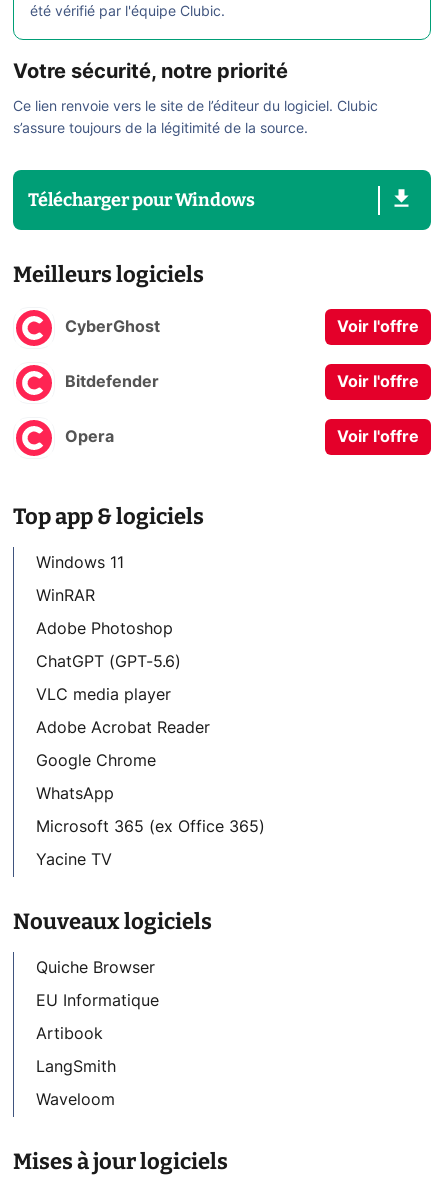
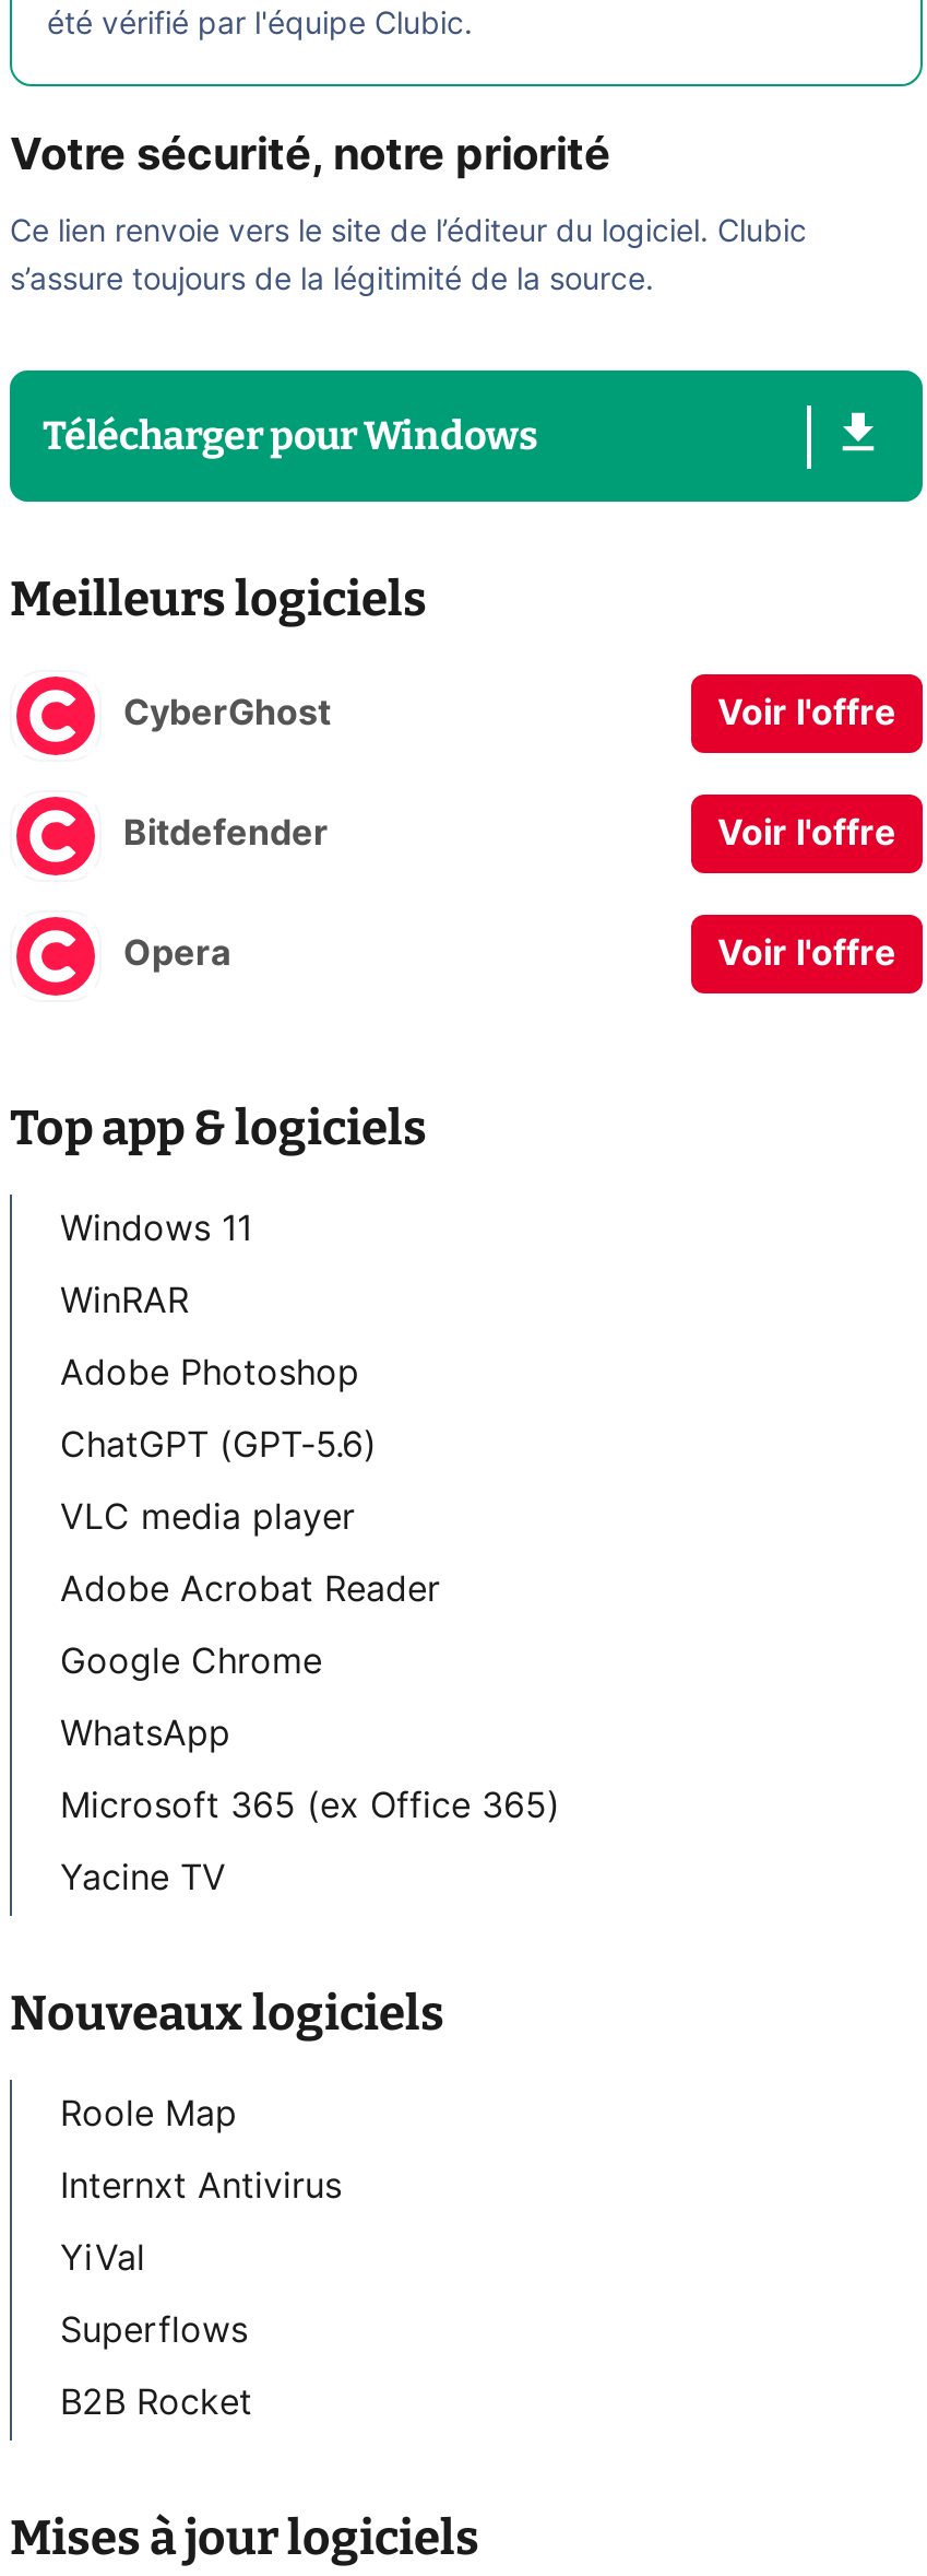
[36,960,155,976] Quiche Browser -> [60,2097,237,2132] Roole Map
[36,993,159,1009] EU Informatique -> [60,2169,342,2204] Internxt Antivirus
[36,1026,103,1042] Artibook -> [60,2241,145,2276] YiVal
[36,1059,116,1075] LangSmith -> [60,2313,248,2348] Superflows
[36,1092,115,1108] Waveloom -> [60,2385,252,2420] B2B Rocket

